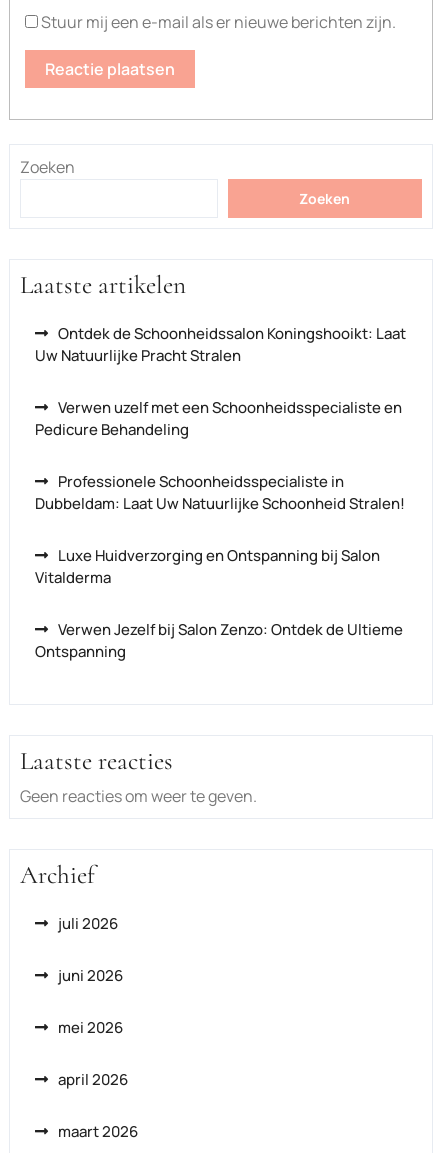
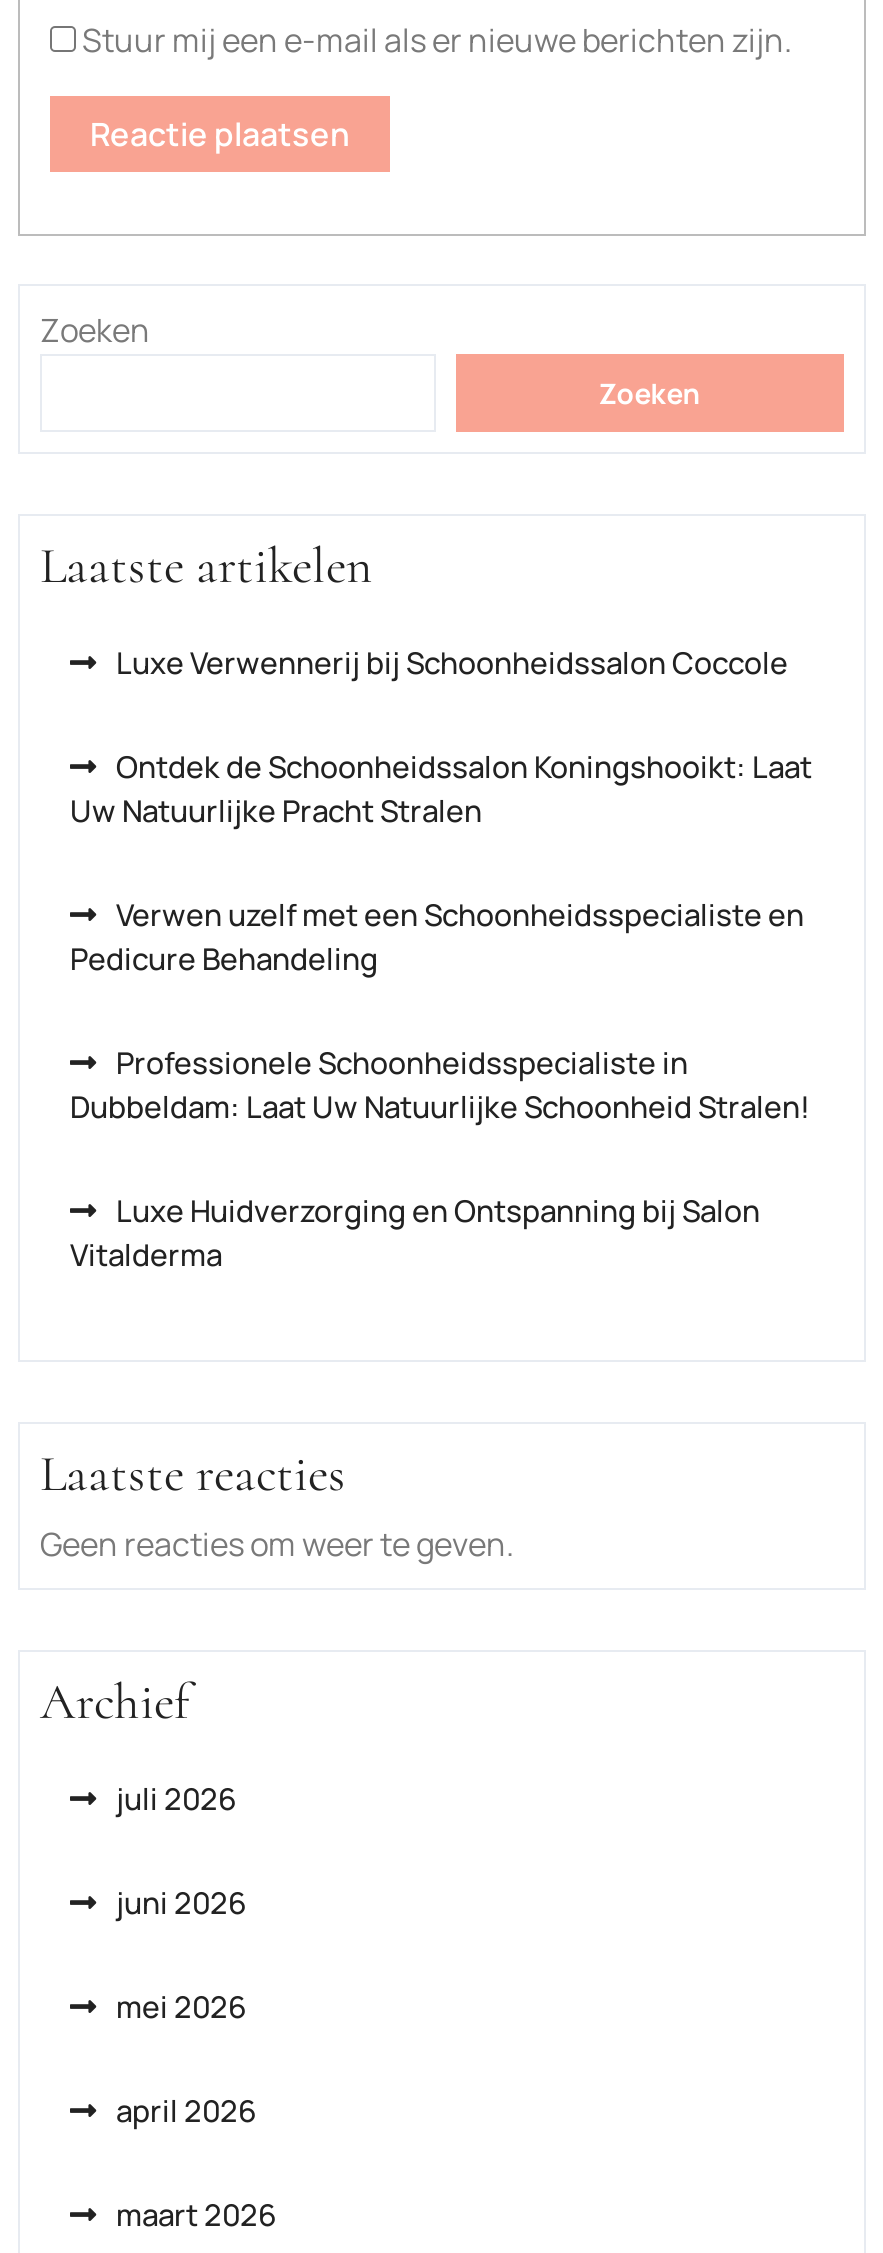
none -> [116,642,788,684] Luxe Verwennerij bij Schoonheidssalon Coccole
moved [35,323,406,588] -> [70,746,812,1276]: Ontdek de Schoonheidssalon Koningshooikt: Laat | Uw Natuurlijke Pracht Stralen | Verwen uzelf met een Schoonheidsspecialiste en | Pedicure Behandeling | Professionele Schoonheidsspecialiste in | Dubbeldam: Laat Uw Natuurlijke Schoonheid Stralen! | Luxe Huidverzorging en Ontspanning bij Salon | Vitalderma
[35,619,403,662] Verwen Jezelf bij Salon Zenzo: Ontdek de Ultieme | Ontspanning -> none

